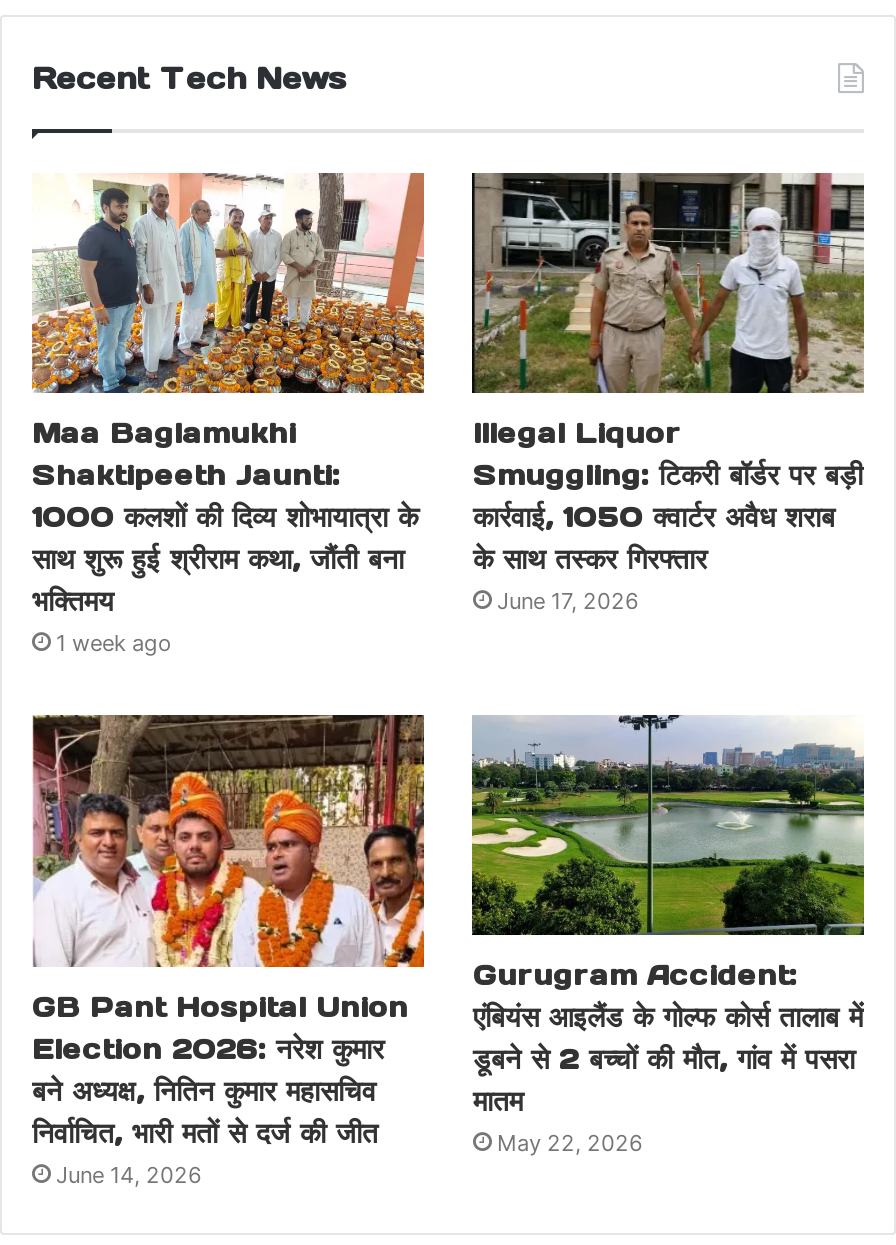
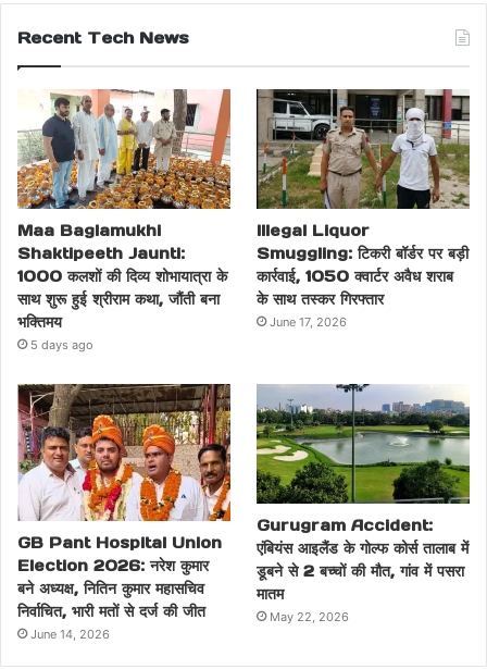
[56,629,172,657] 1 week ago -> [30,337,93,352] 5 days ago

